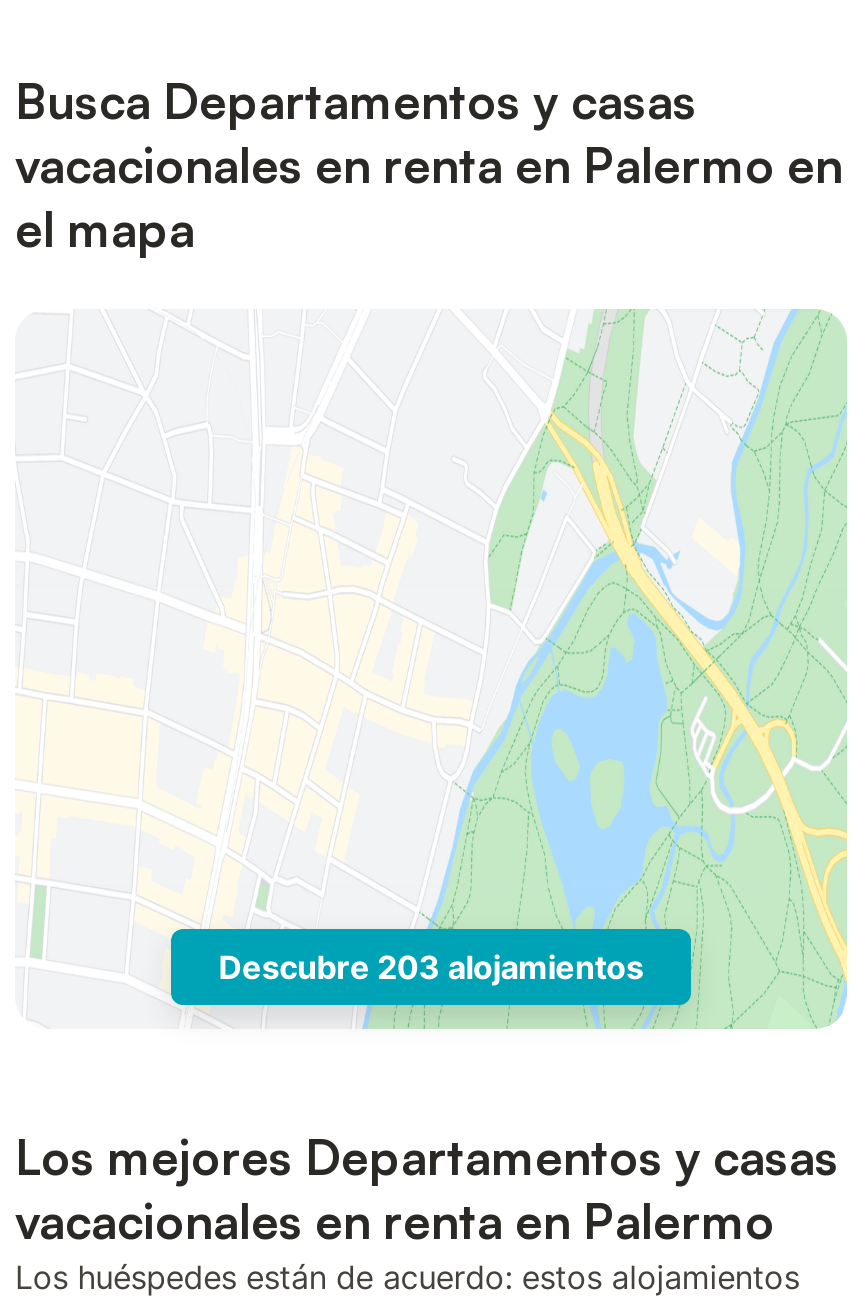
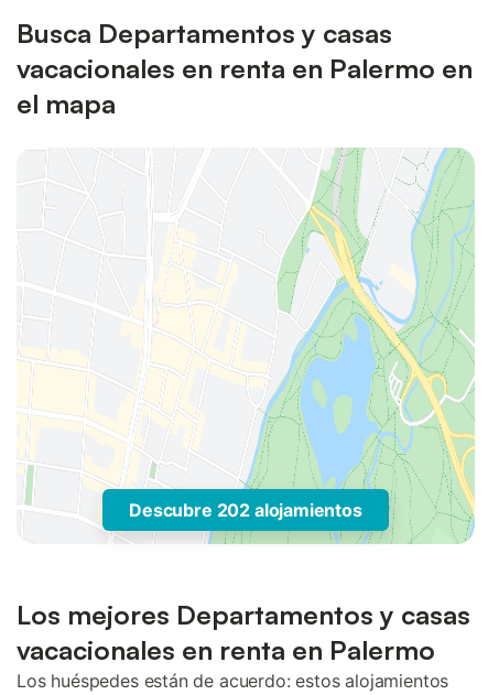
[218,947,644,987] Descubre 203 alojamientos -> [129,499,362,521] Descubre 202 alojamientos

